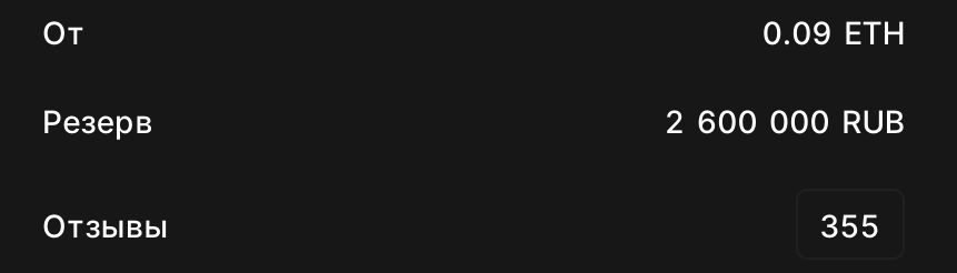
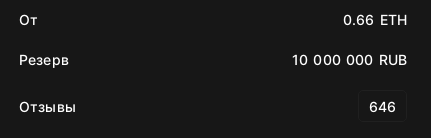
[762,13,905,51] 0.09 ETH -> [343,11,407,28] 0.66 ETH
[665,102,905,140] 2 600 000 RUB -> [292,51,407,68] 10 000 000 RUB
[819,206,880,244] 355 -> [369,98,396,115] 646

